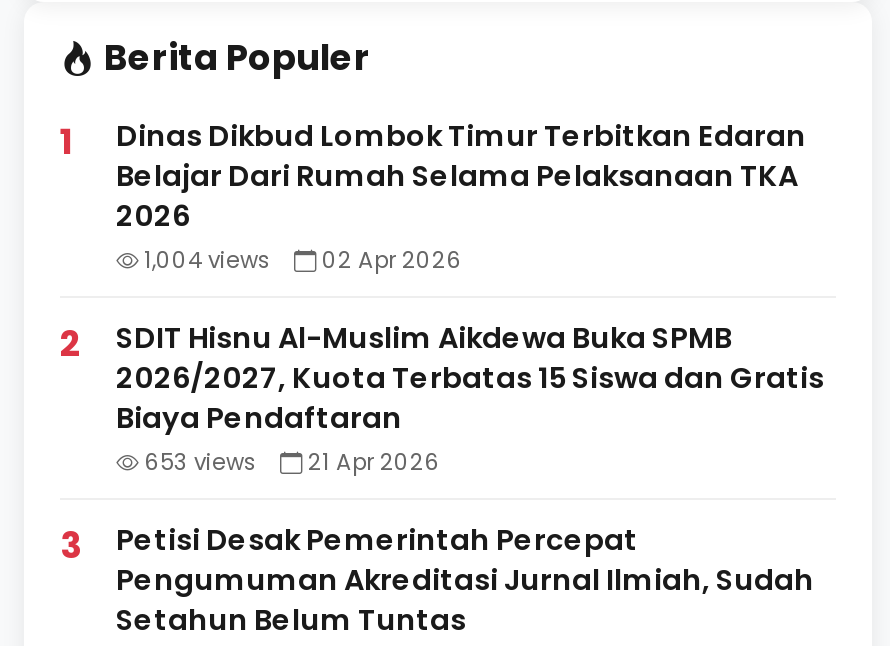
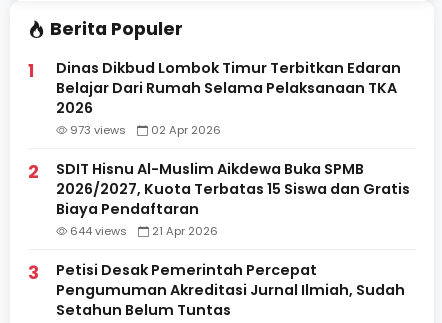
[138,245,462,277] 1,004 views 02 Apr 2026 -> [67,122,221,138] 973 views 02 Apr 2026
[138,447,440,479] 653 views 21 Apr 2026 -> [67,223,218,239] 644 views 21 Apr 2026

